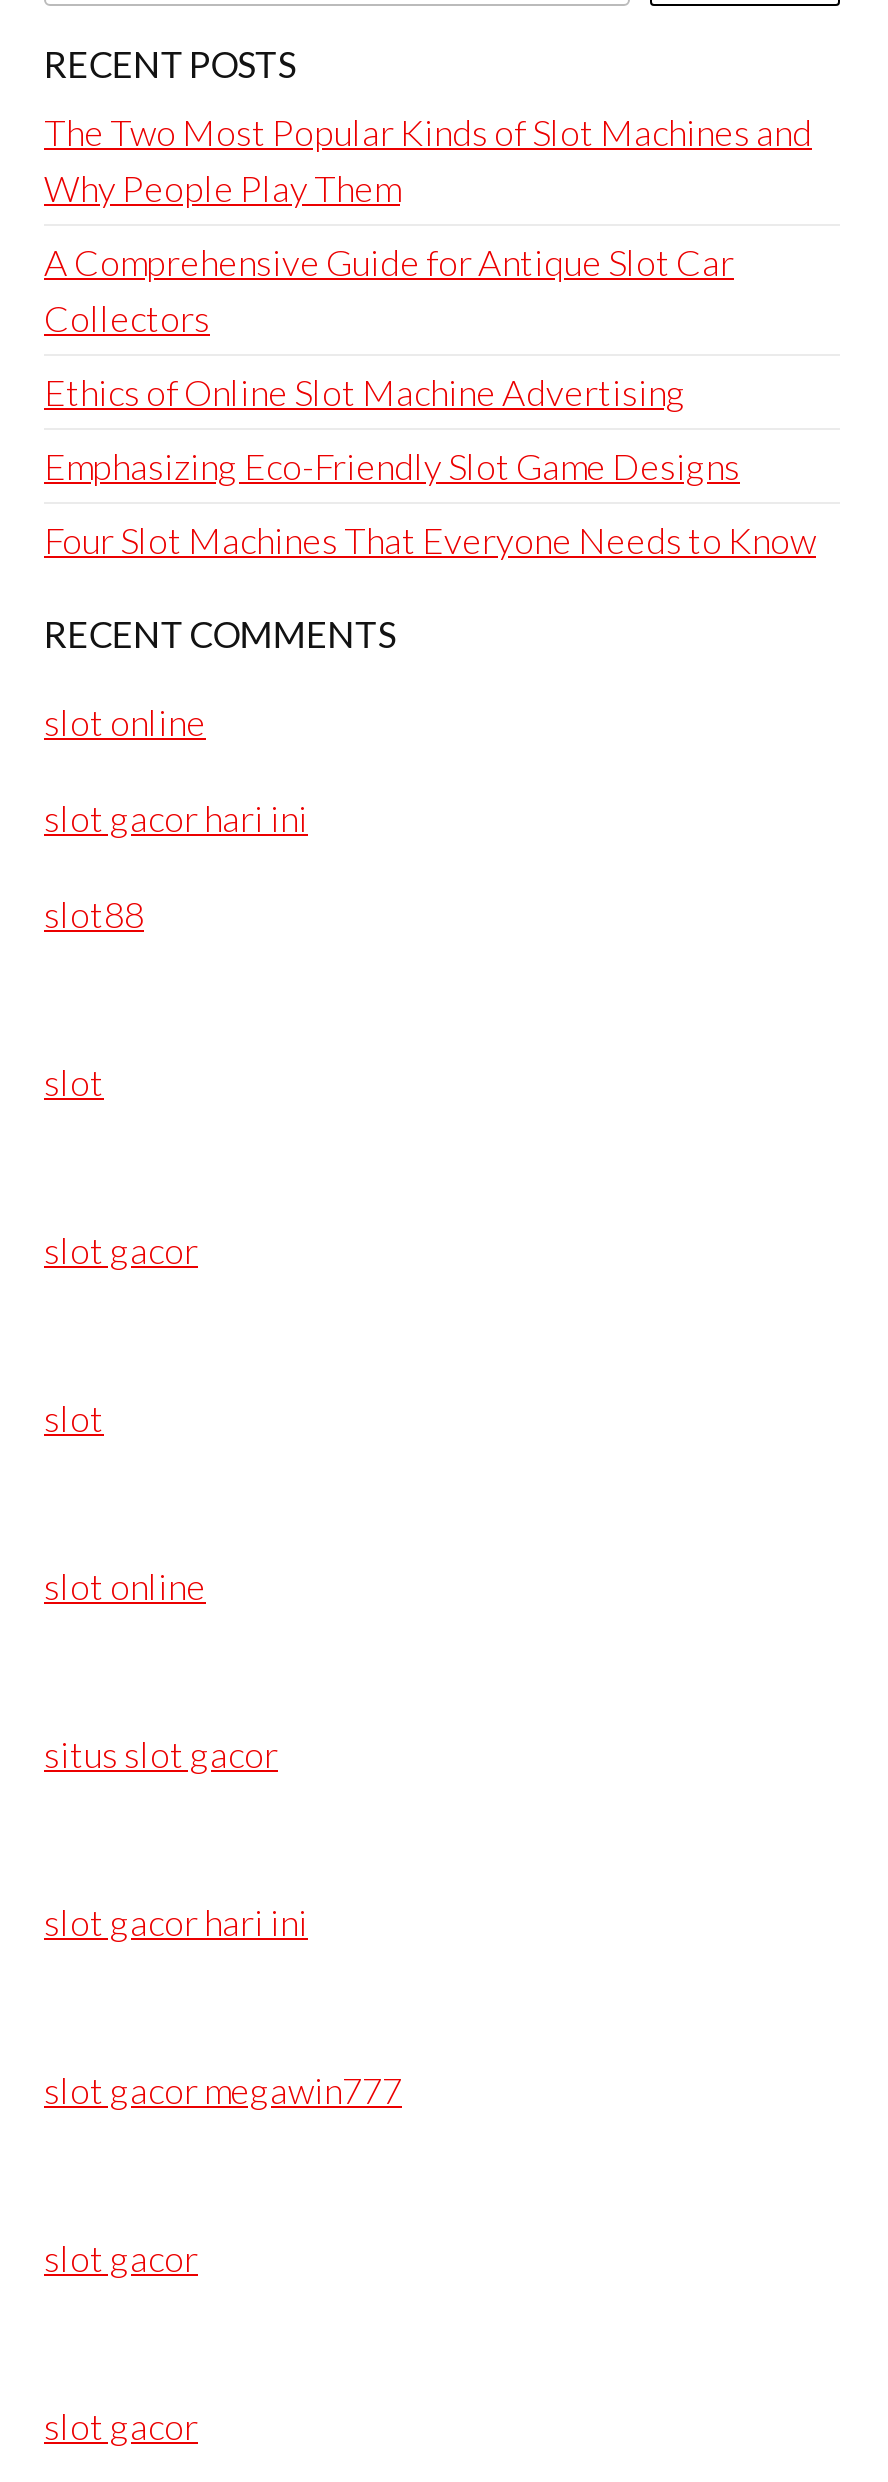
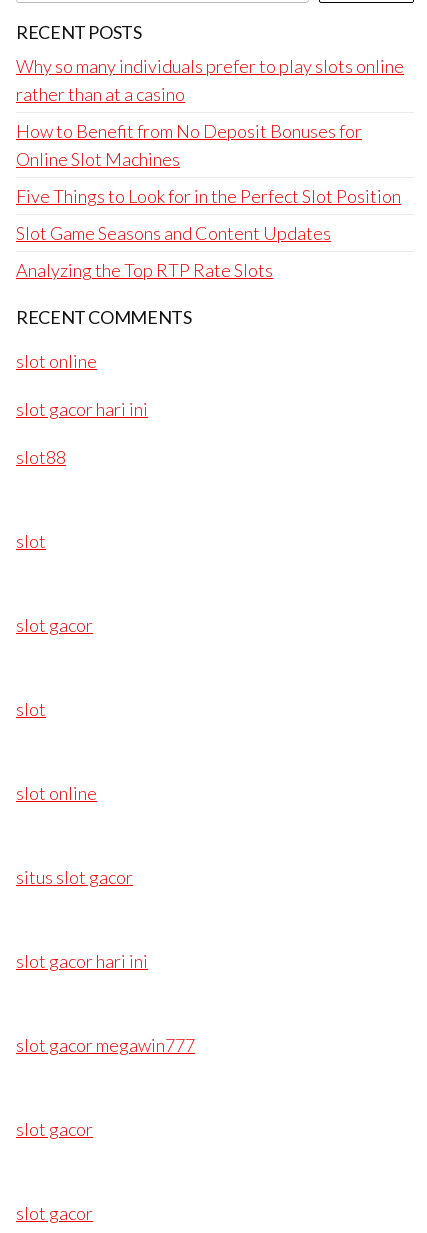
[44,110,812,210] The Two Most Popular Kinds of Slot Machines and | Why People Play Them -> [16,55,404,105] Why so many individuals prefer to play slots online | rather than at a casino
[44,240,734,340] A Comprehensive Guide for Antique Slot Car | Collectors -> [16,120,362,170] How to Benefit from No Deposit Bonuses for | Online Slot Machines
[44,370,686,414] Ethics of Online Slot Machine Advertising -> [16,185,401,207] Five Things to Look for in the Perfect Slot Position
[44,444,740,488] Emphasizing Eco-Friendly Slot Game Designs -> [16,222,331,244] Slot Game Seasons and Content Updates
[44,518,816,562] Four Slot Machines That Everyone Needs to Know -> [16,259,273,281] Analyzing the Top RTP Rate Slots

